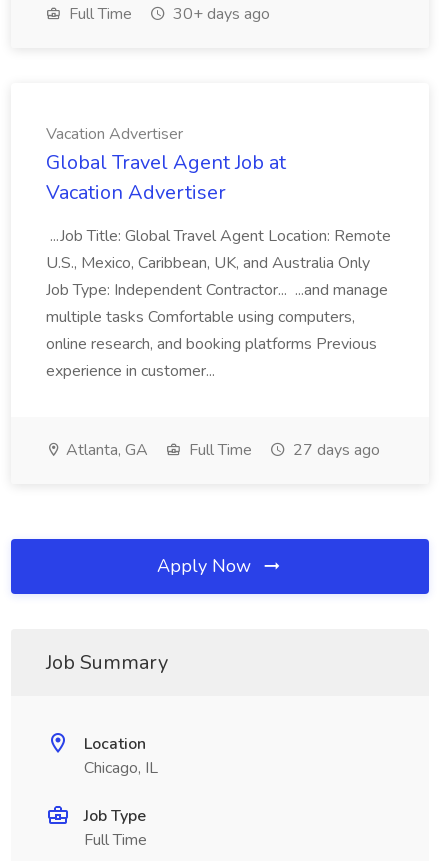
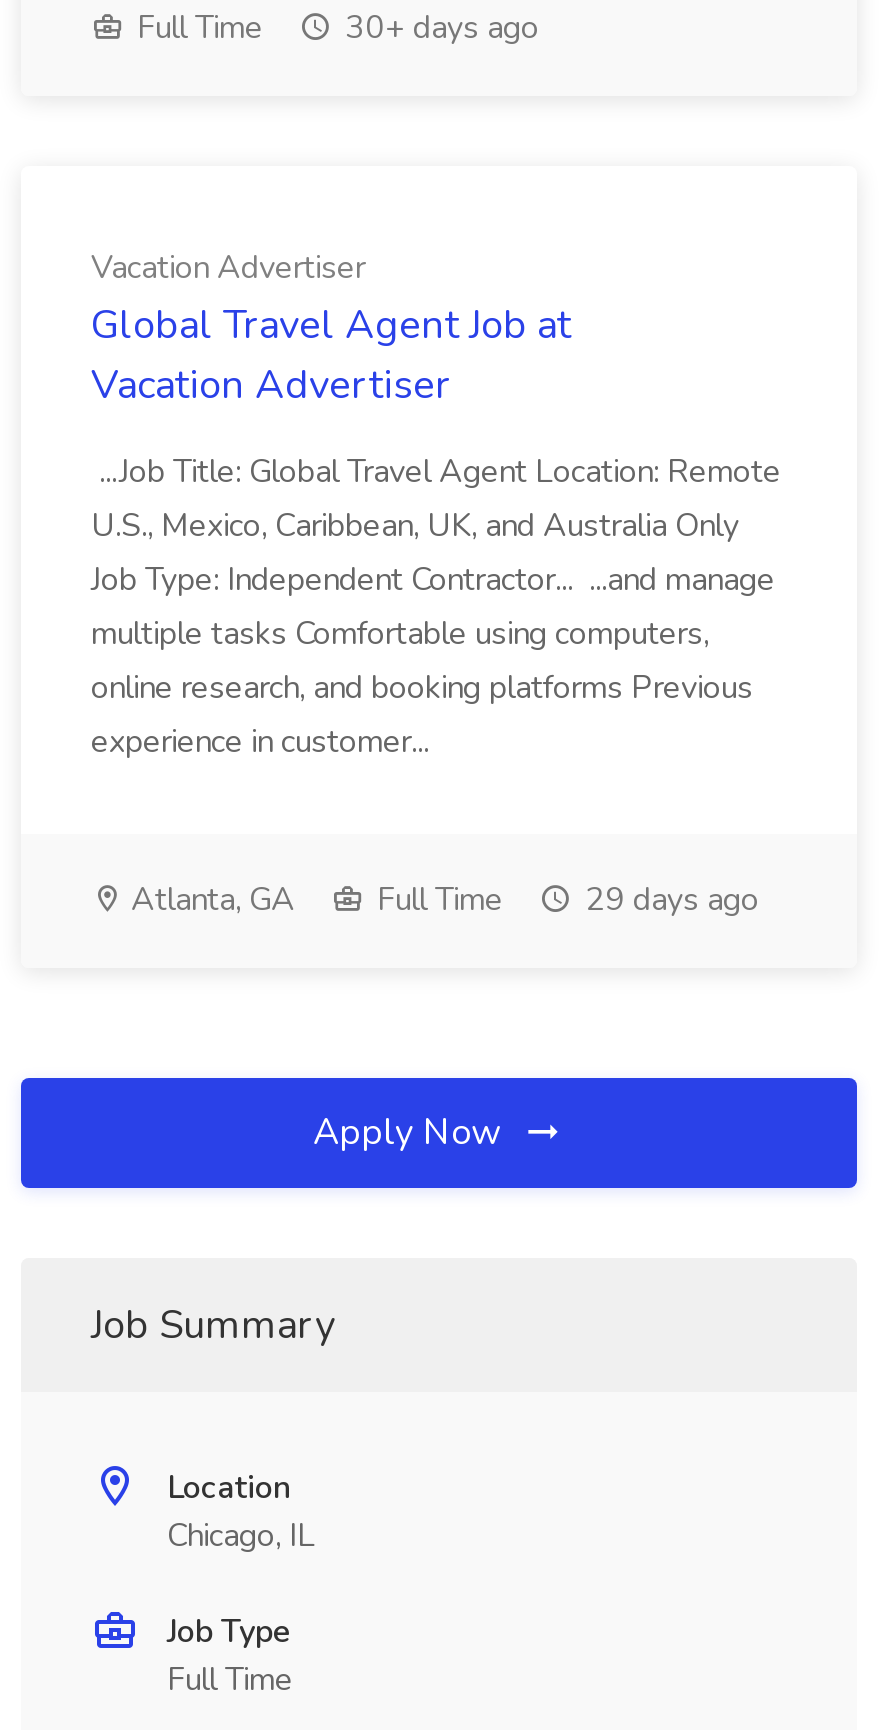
[62,439,380,461] Atlanta, GA Full Time 27 days ago -> [123,878,759,922] Atlanta, GA Full Time 29 days ago

